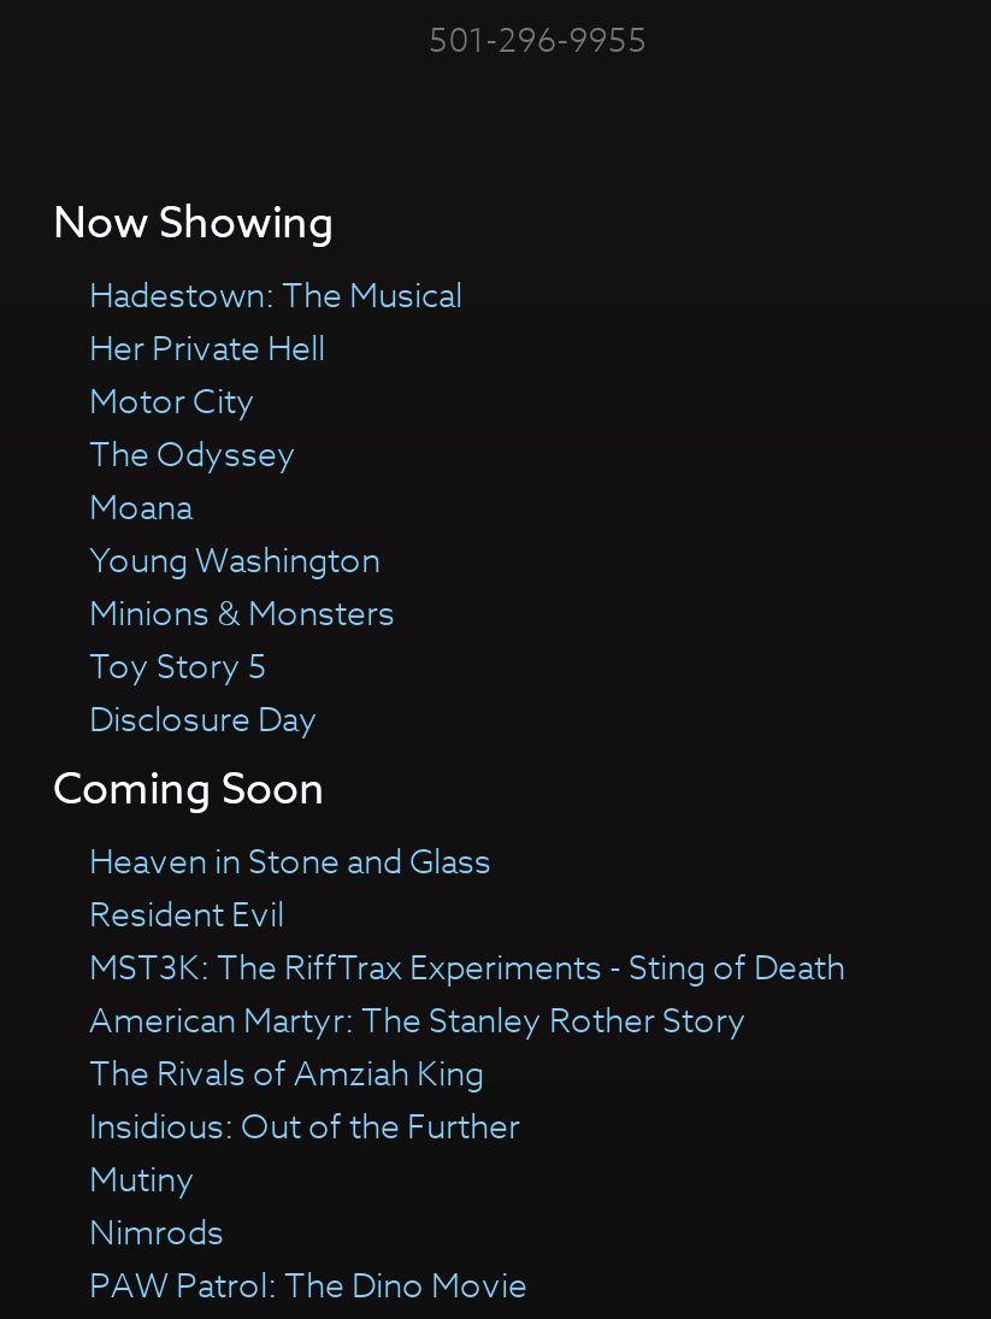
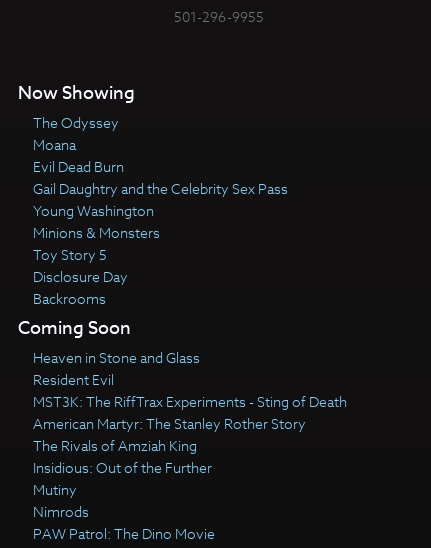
[89,271,462,423] Hadestown: The Musical | Her Private Hell | Motor City -> none
moved [89,430,296,529] -> [32,113,118,154]: The Odyssey | Moana
none -> [32,157,287,198] Evil Dead Burn | Gail Daughtry and the Celebrity Sex Pass
moved [89,536,395,741] -> [32,201,159,286]: Young Washington | Minions & Monsters | Toy Story 5 | Disclosure Day
none -> [32,289,105,308] Backrooms

